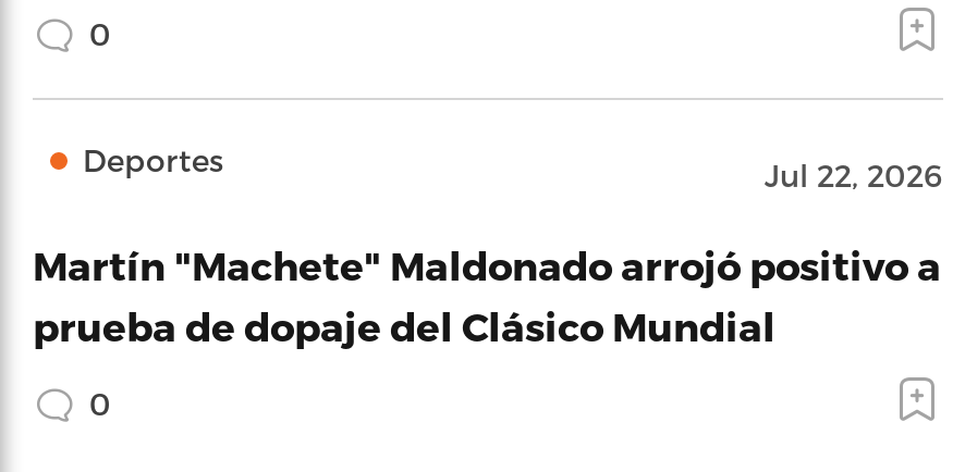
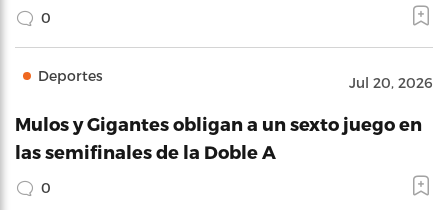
[765,157,943,194] Jul 22, 2026 -> [349,74,433,91] Jul 20, 2026
[33,241,941,348] Martín "Machete" Maldonado arrojó positivo a | prueba de dopaje del Clásico Mundial -> [15,113,422,162] Mulos y Gigantes obligan a un sexto juego en | las semifinales de la Doble A

